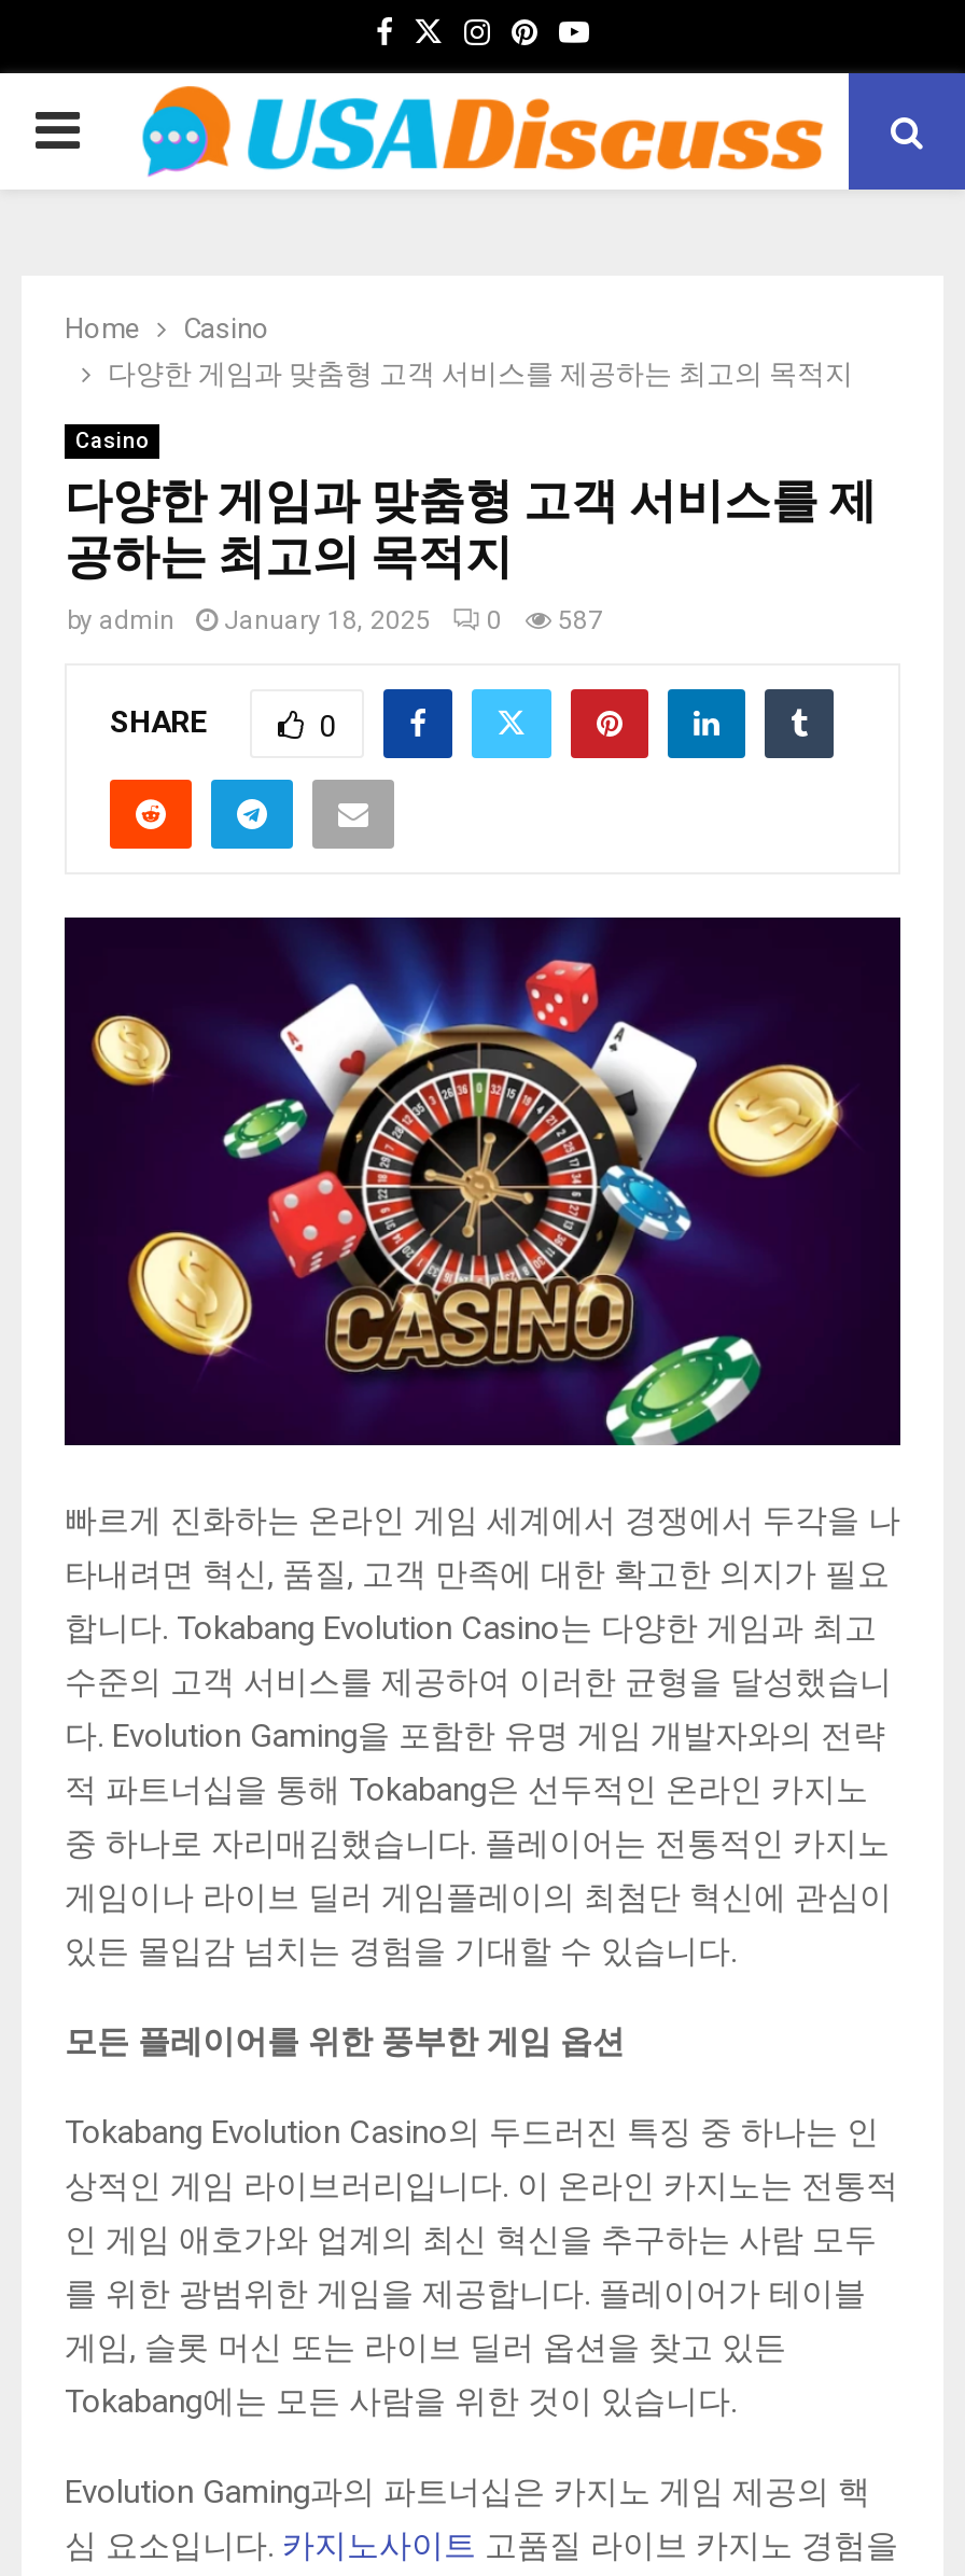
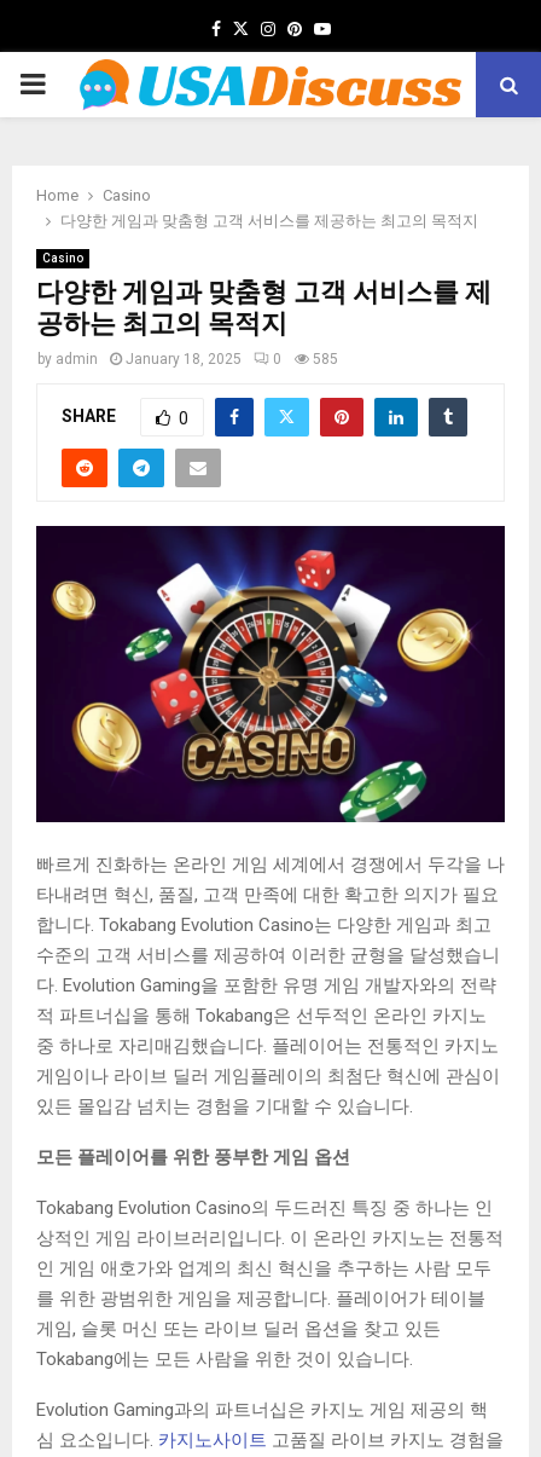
[67,605,603,635] by admin January 18, 2025 0 587 -> [37,351,338,368] by admin January 18, 2025 0 585

